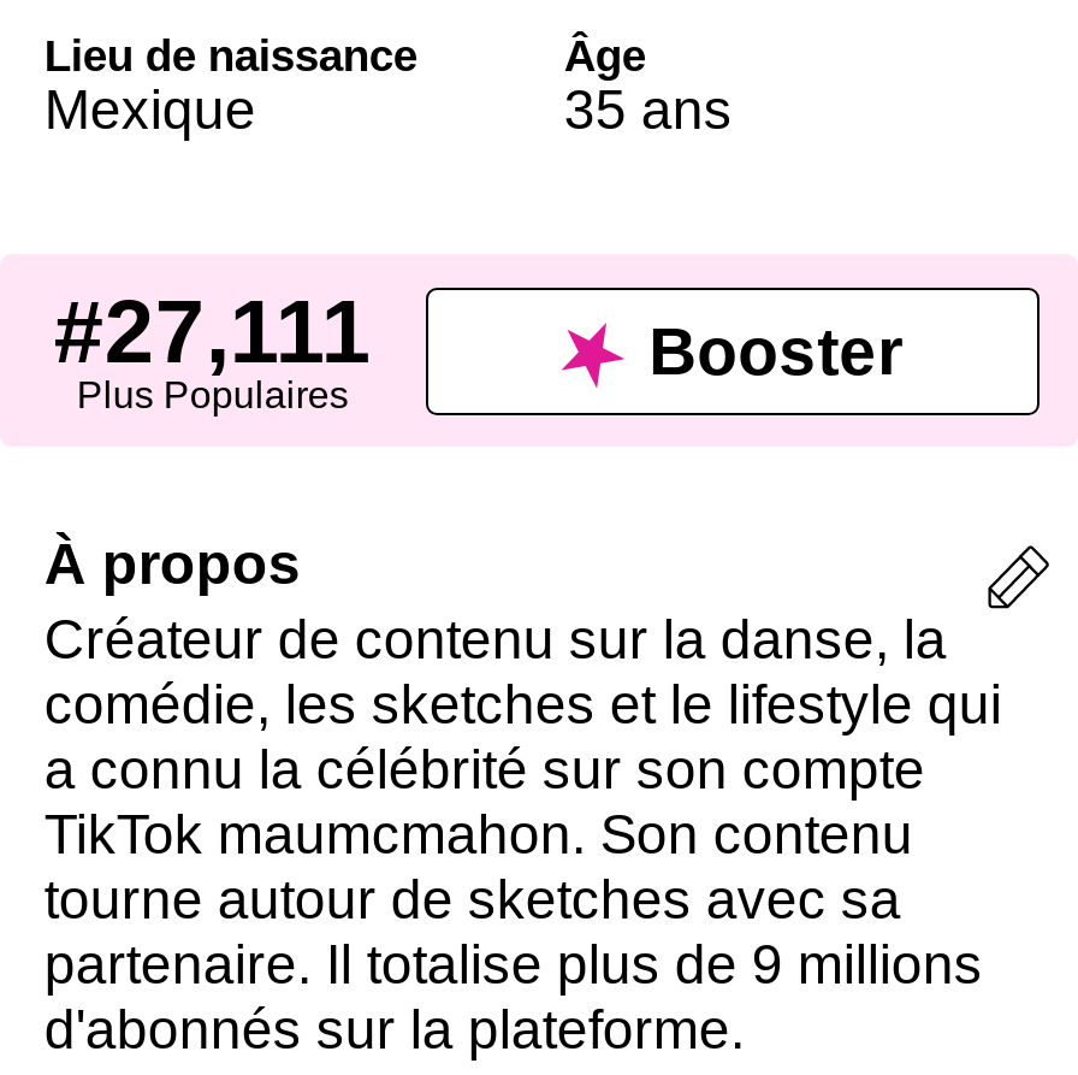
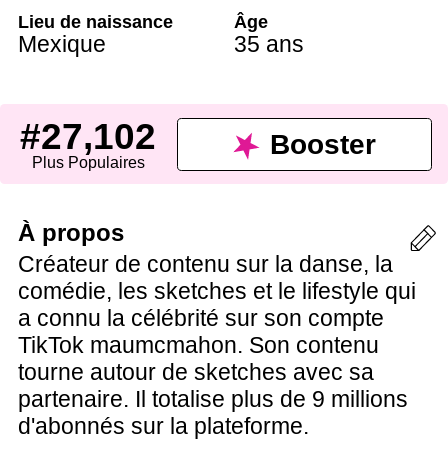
[54,282,371,380] #27,111 -> [20,115,156,156] #27,102

